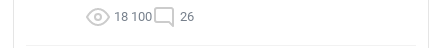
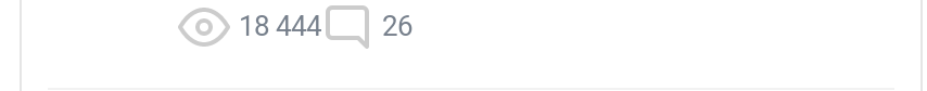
[114,9,194,24] 18 100 26 -> [239,10,412,42] 18 444 26

